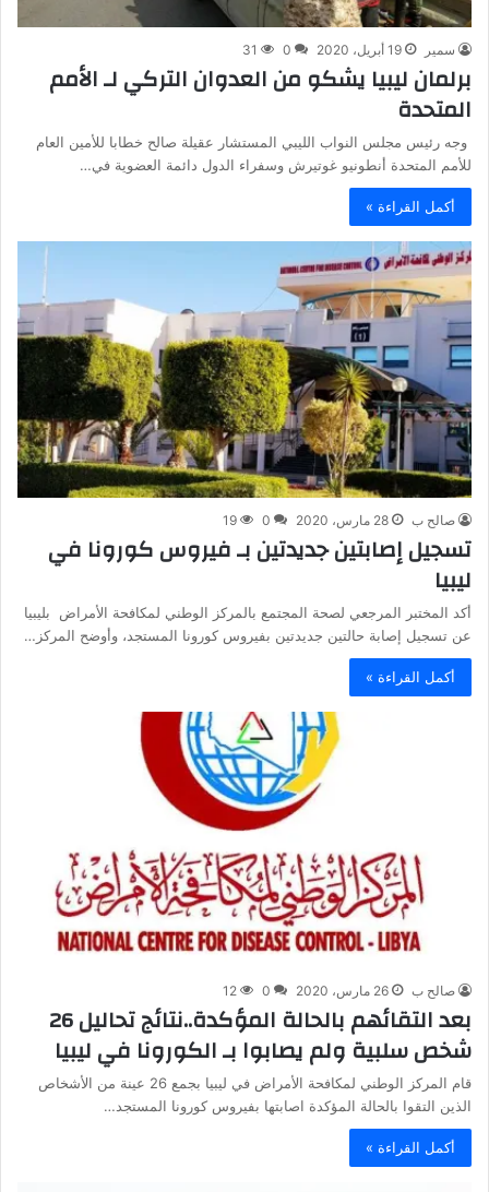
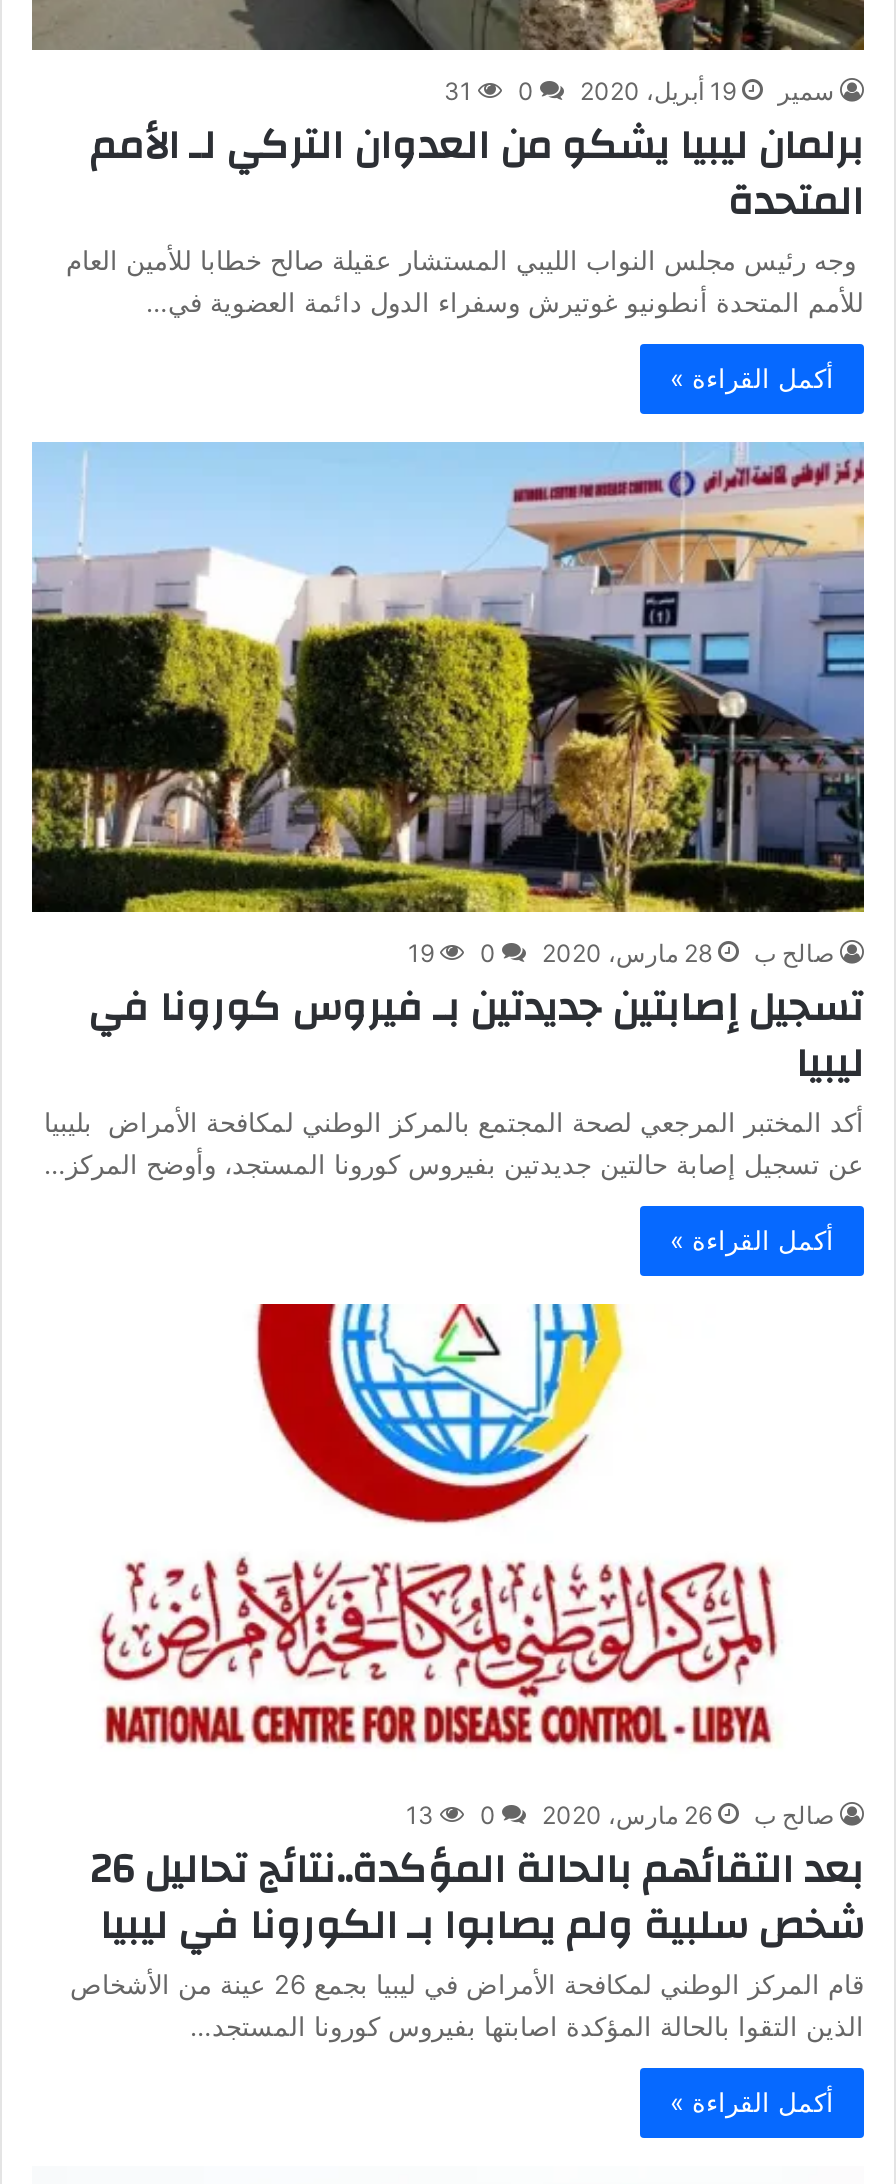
[223,982,271,998] 12 0 -> [406,1799,496,1829] 13 0

